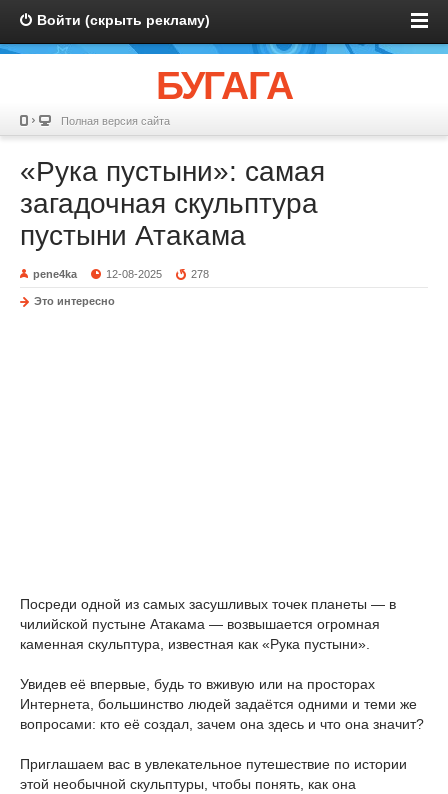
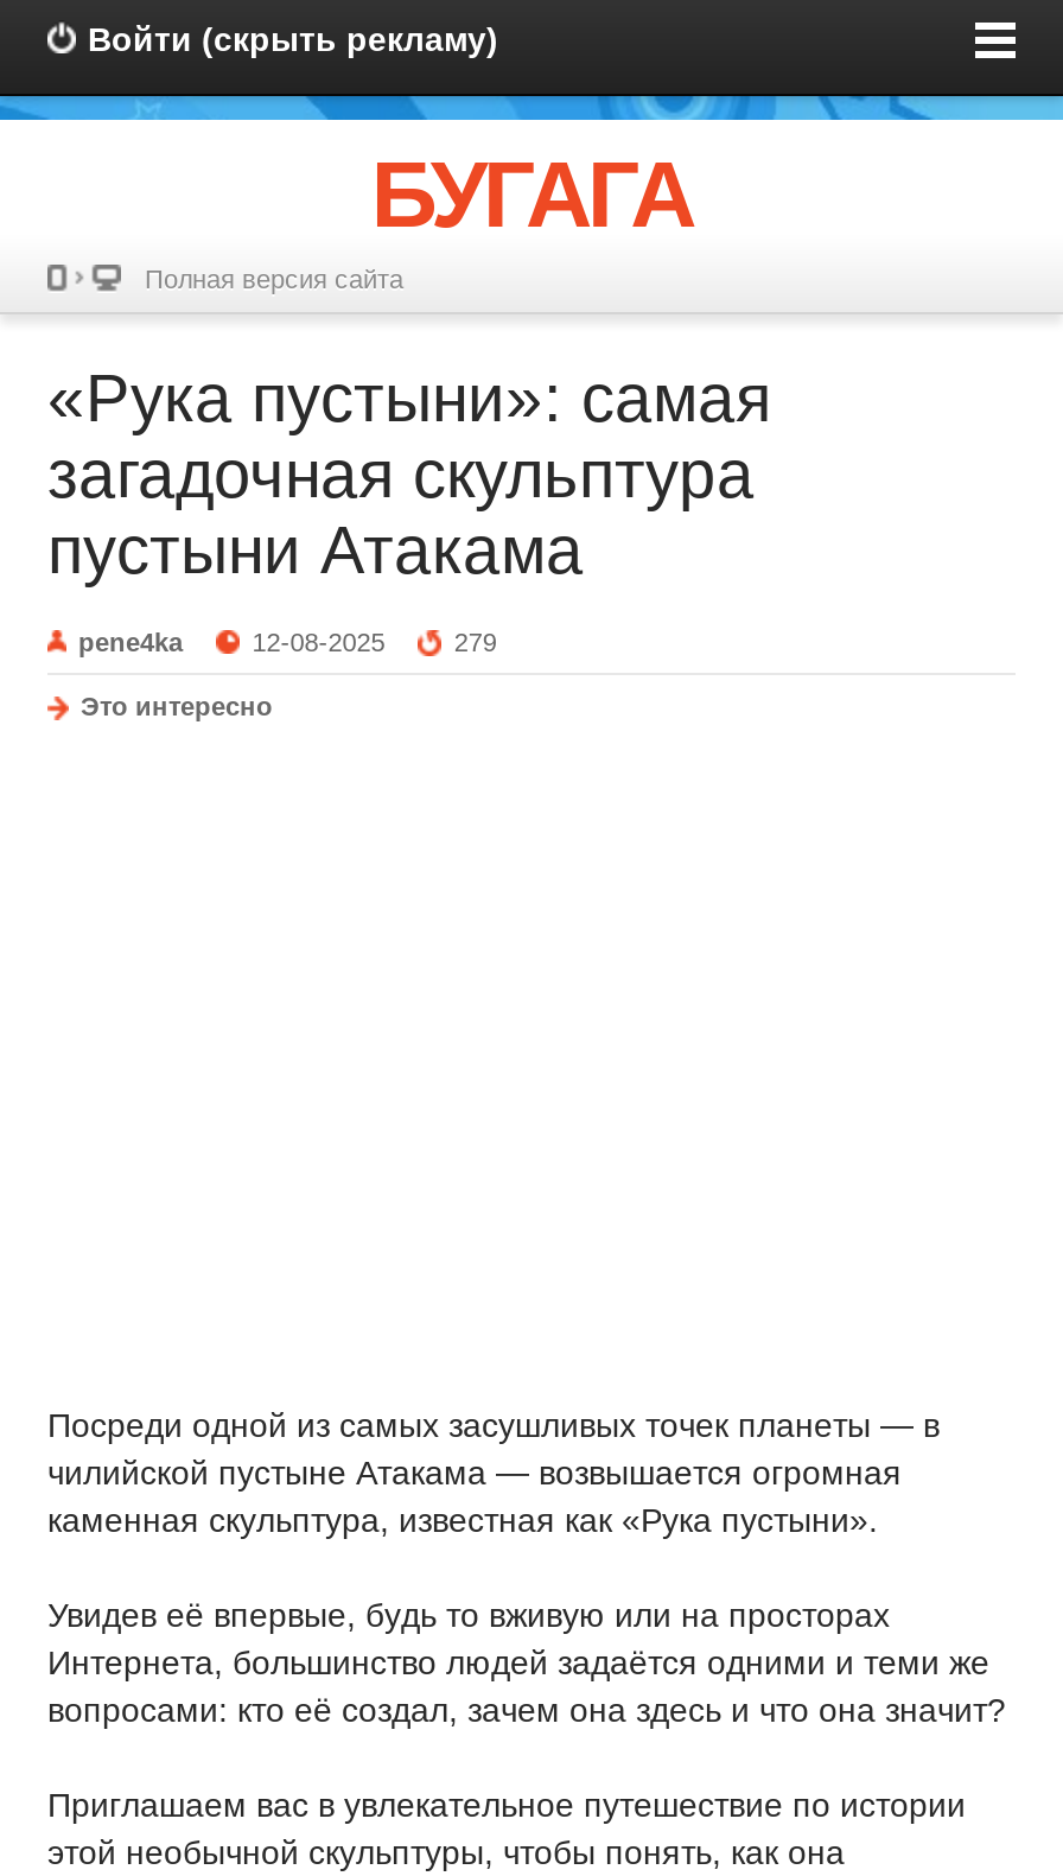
[191,268,209,280] 278 -> [454,628,497,656] 279

